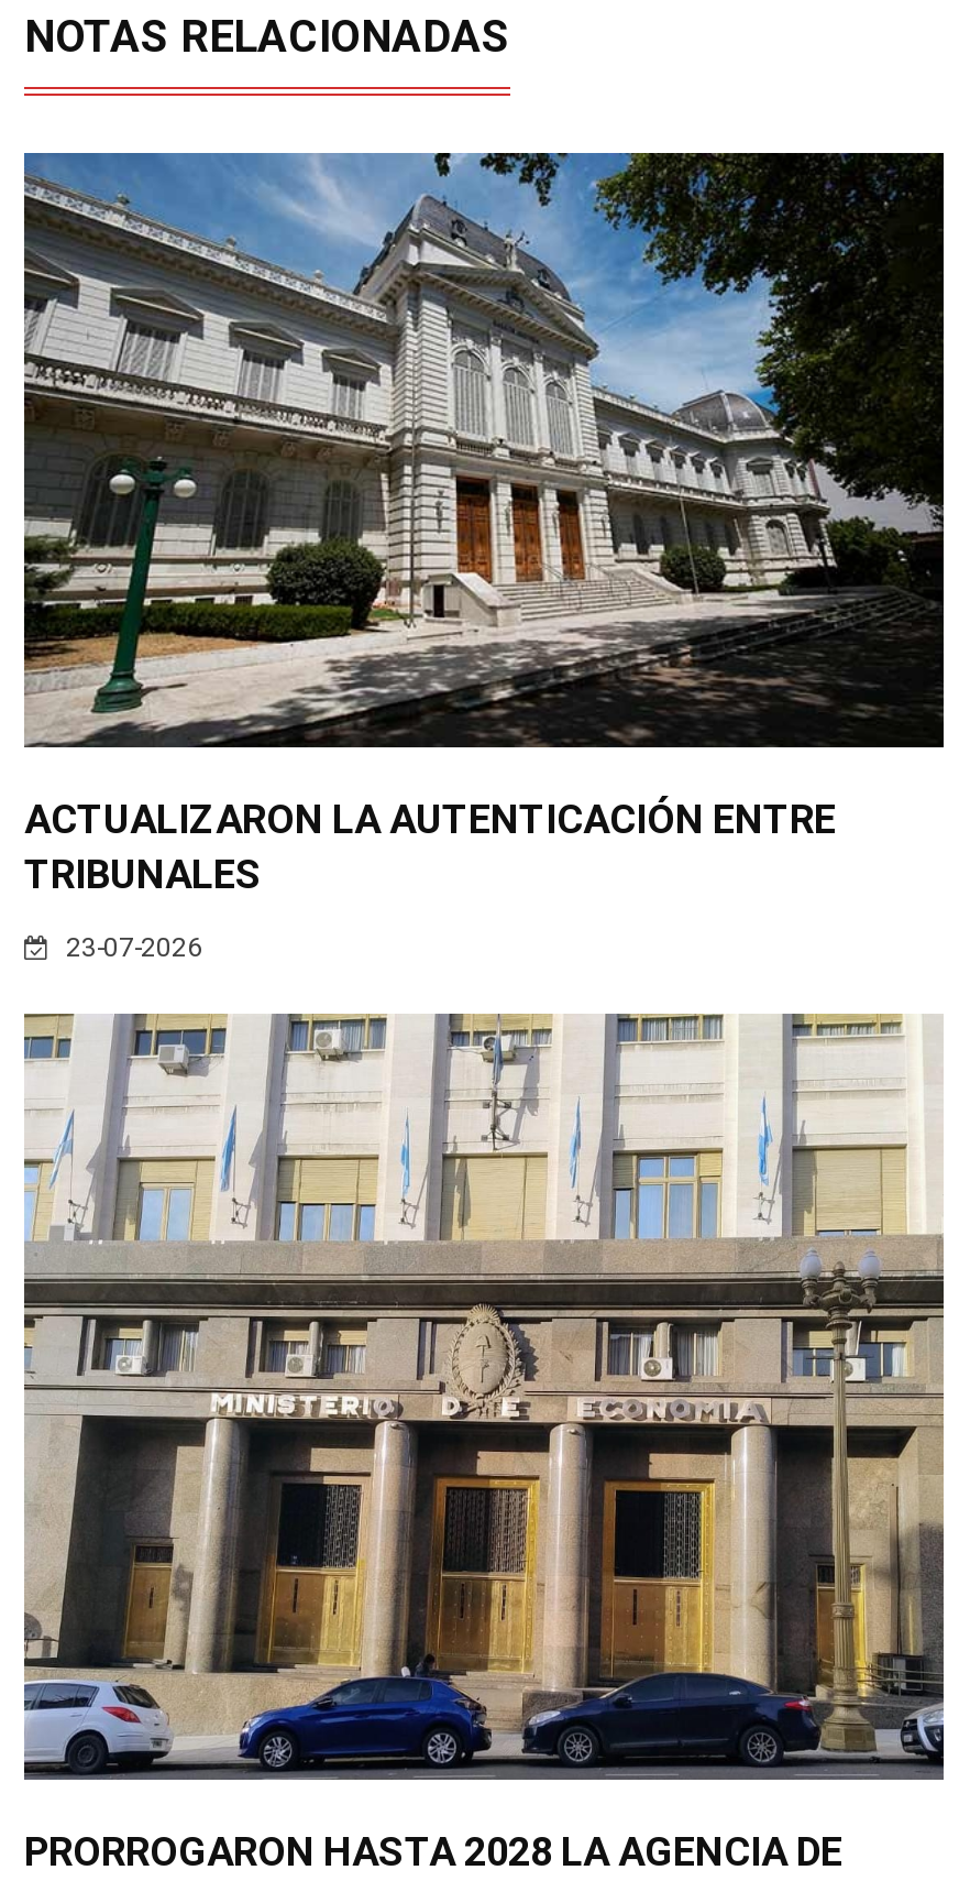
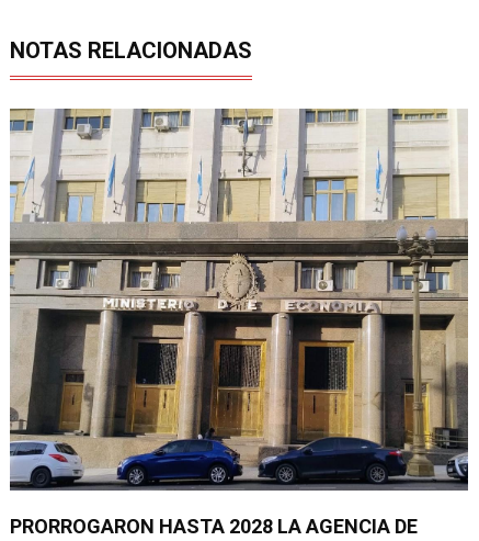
[22,151,946,964] [image] | ACTUALIZARON LA AUTENTICACIÓN ENTRE | TRIBUNALES | 23-07-2026 -> none

